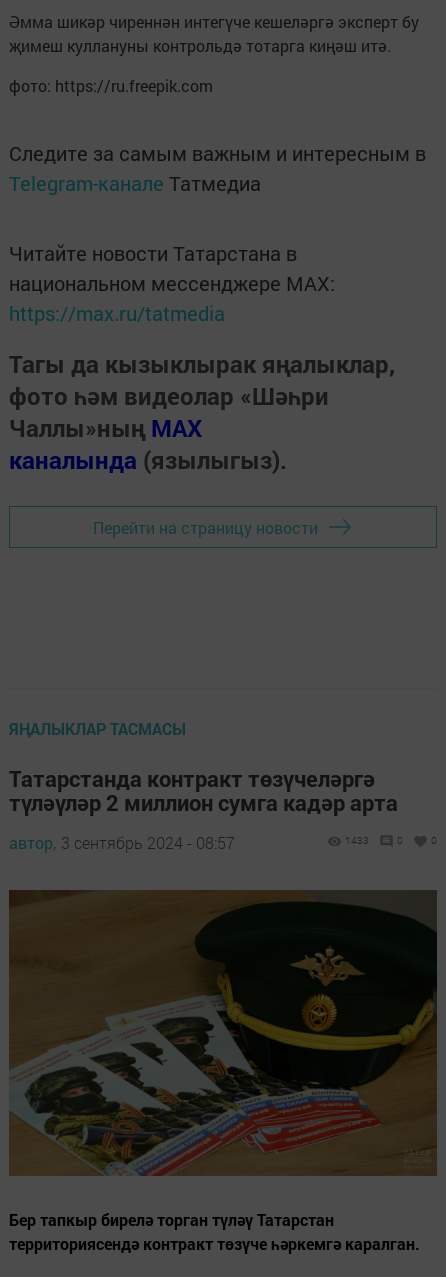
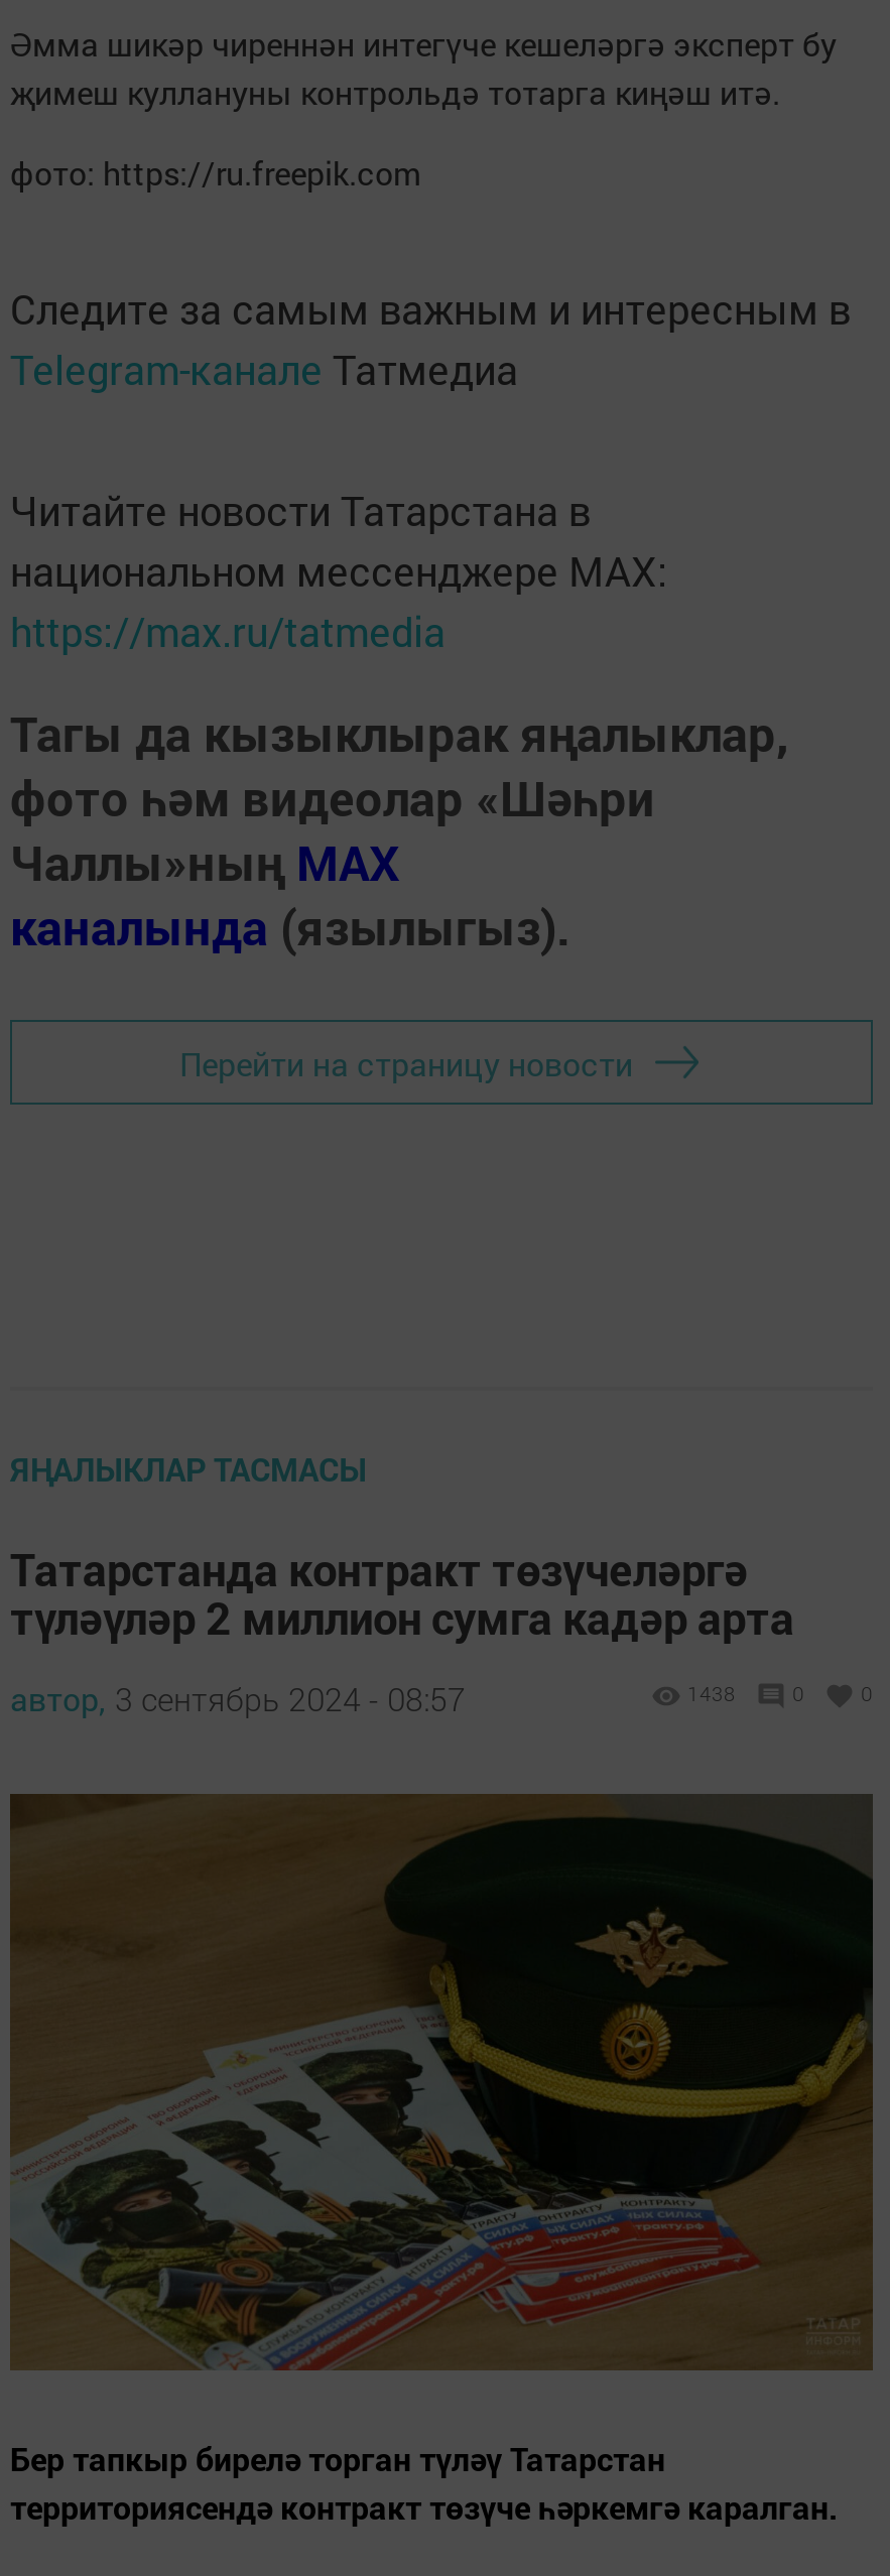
[345,834,369,847] 1433 -> [687,1681,736,1708] 1438

